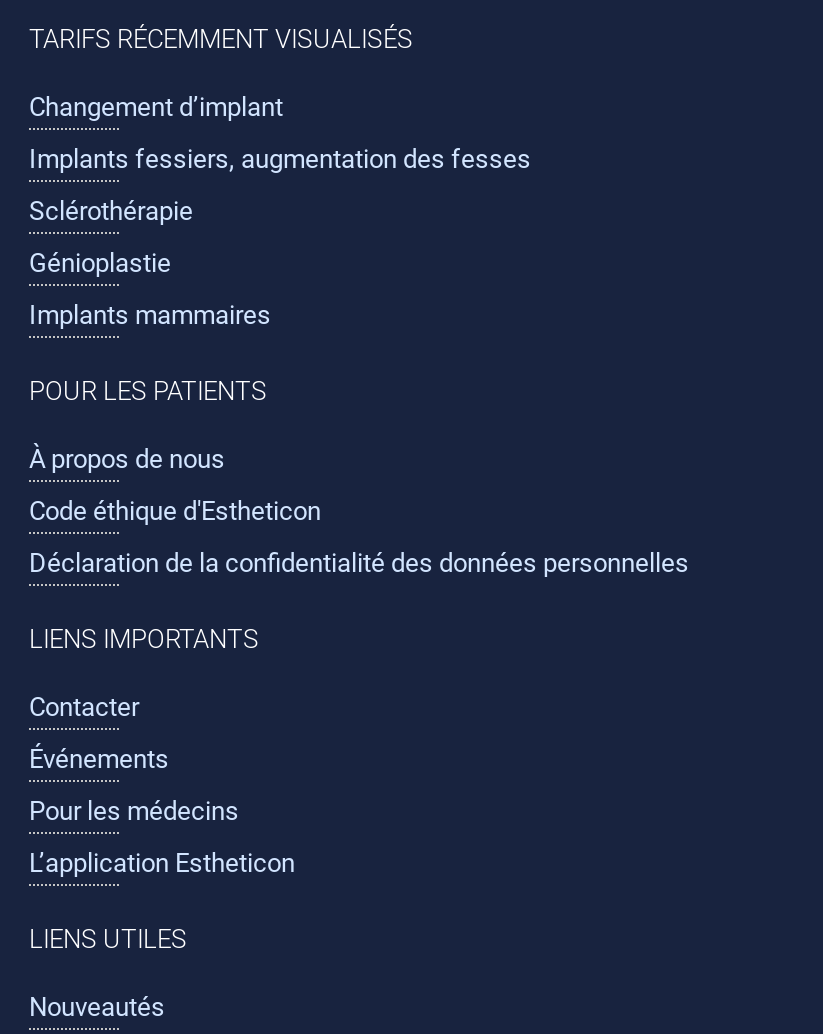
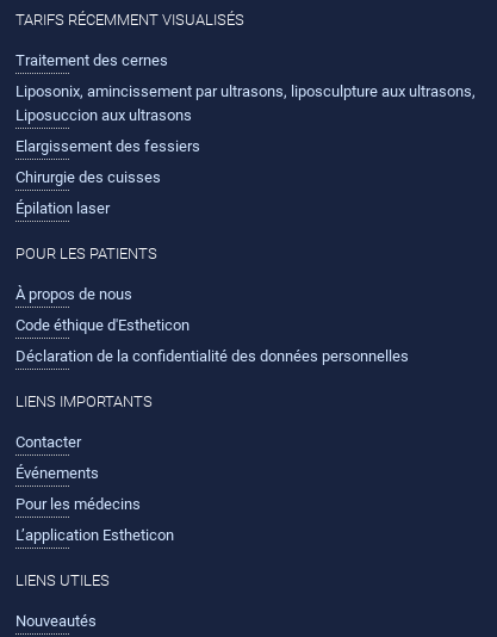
[29,92,283,122] Changement d’implant -> [15,51,168,69] Traitement des cernes
[29,144,531,174] Implants fessiers, augmentation des fesses -> [15,82,476,124] Liposonix, amincissement par ultrasons, liposculpture aux ultrasons, | Liposuccion aux ultrasons
[29,196,193,226] Sclérothérapie -> [15,137,200,155] Elargissement des fessiers
[29,248,171,278] Génioplastie -> [15,168,161,186] Chirurgie des cuisses
[29,300,271,330] Implants mammaires -> [15,199,110,217] Épilation laser

